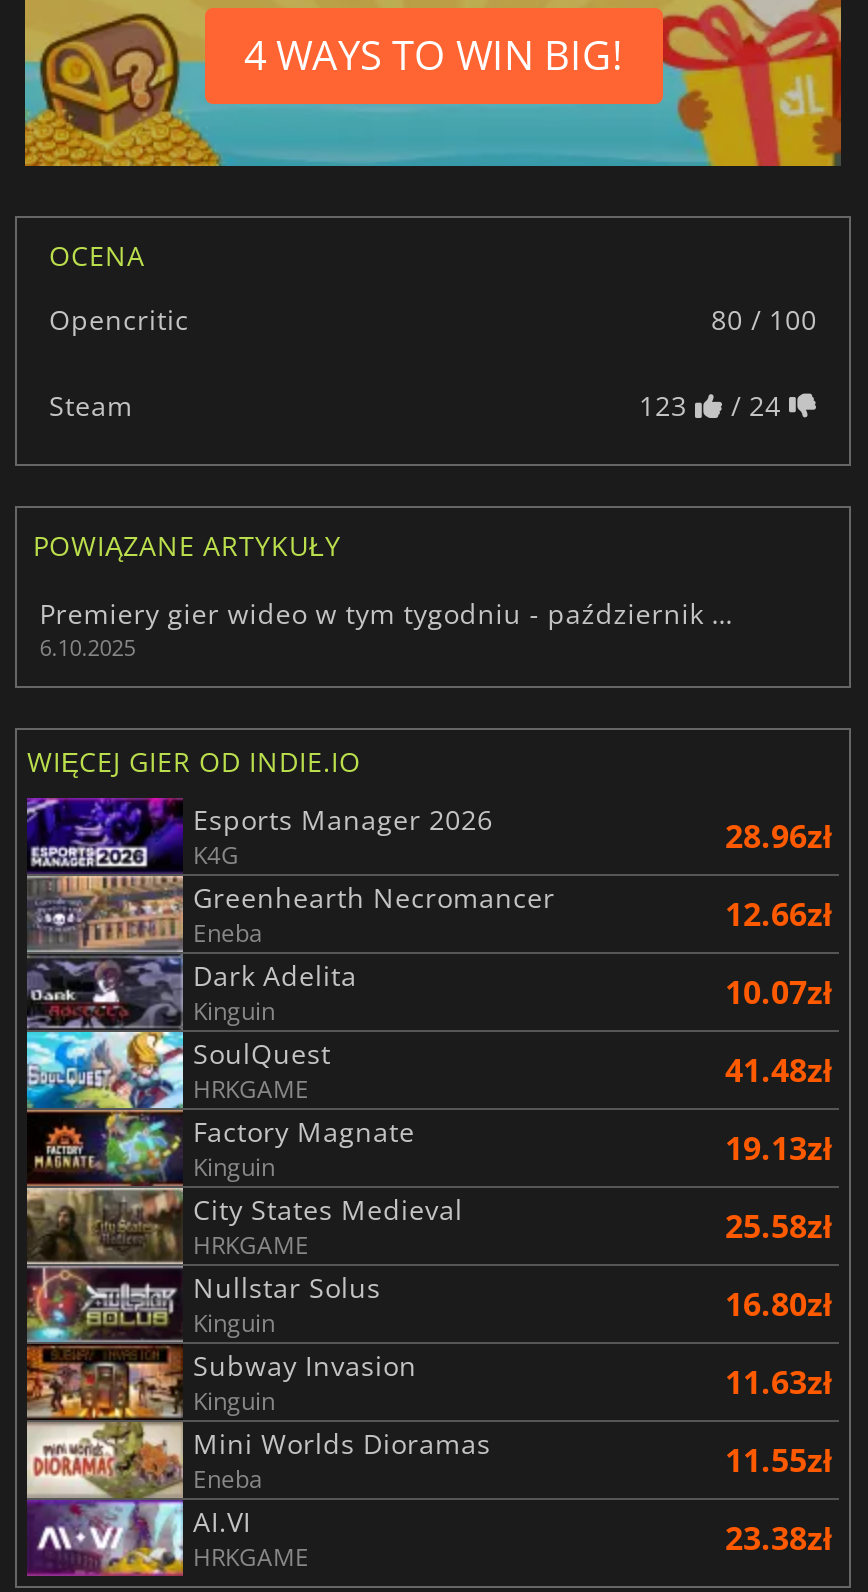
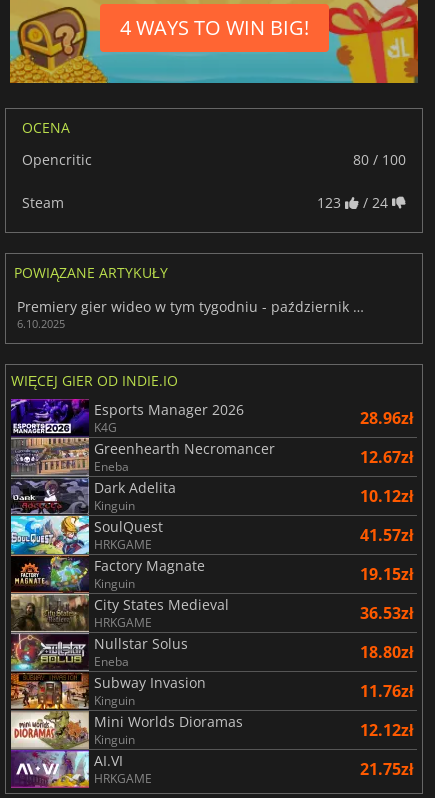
[725,893,831,937] 12.66zł -> [360,446,413,468] 12.67zł
[725,971,831,1015] 10.07zł -> [360,485,413,507] 10.12zł
[725,1049,831,1093] 41.48zł -> [360,524,413,546] 41.57zł
[725,1127,831,1171] 19.13zł -> [360,563,413,585] 19.15zł
[725,1205,831,1249] 25.58zł -> [360,602,413,624] 36.53zł
[193,1283,831,1341] Kinguin | 16.80zł -> [94,641,413,670] Eneba | 18.80zł
[725,1361,831,1405] 11.63zł -> [360,680,413,702] 11.76zł
[193,1439,831,1497] Eneba | 11.55zł -> [94,719,413,748] Kinguin | 12.12zł
[725,1517,831,1561] 23.38zł -> [360,758,413,780] 21.75zł

